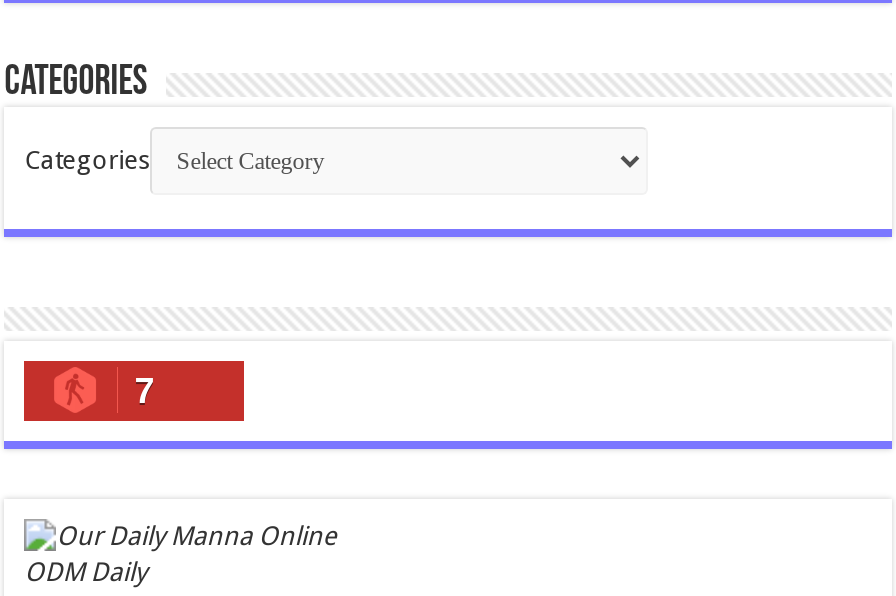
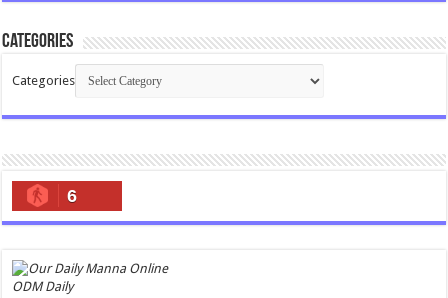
[134,371,150,411] 7 -> [67,186,75,206] 6

